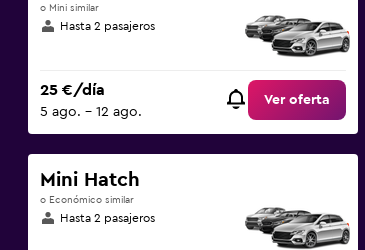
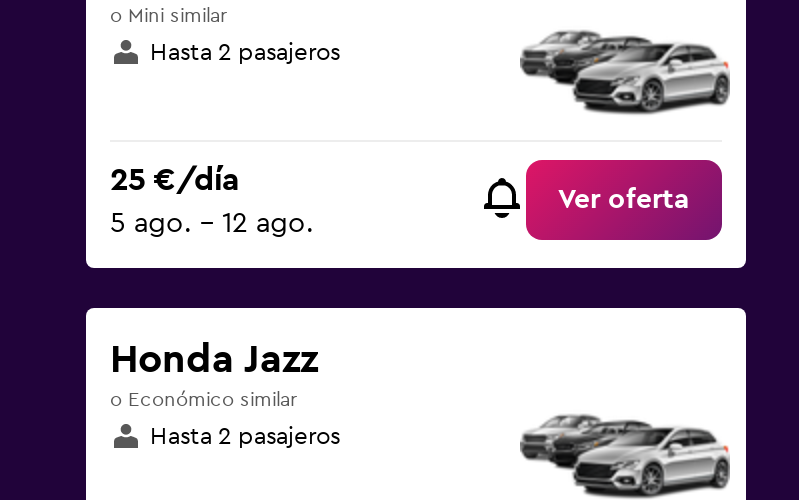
[40,170,140,190] Mini Hatch -> [110,340,318,380] Honda Jazz

